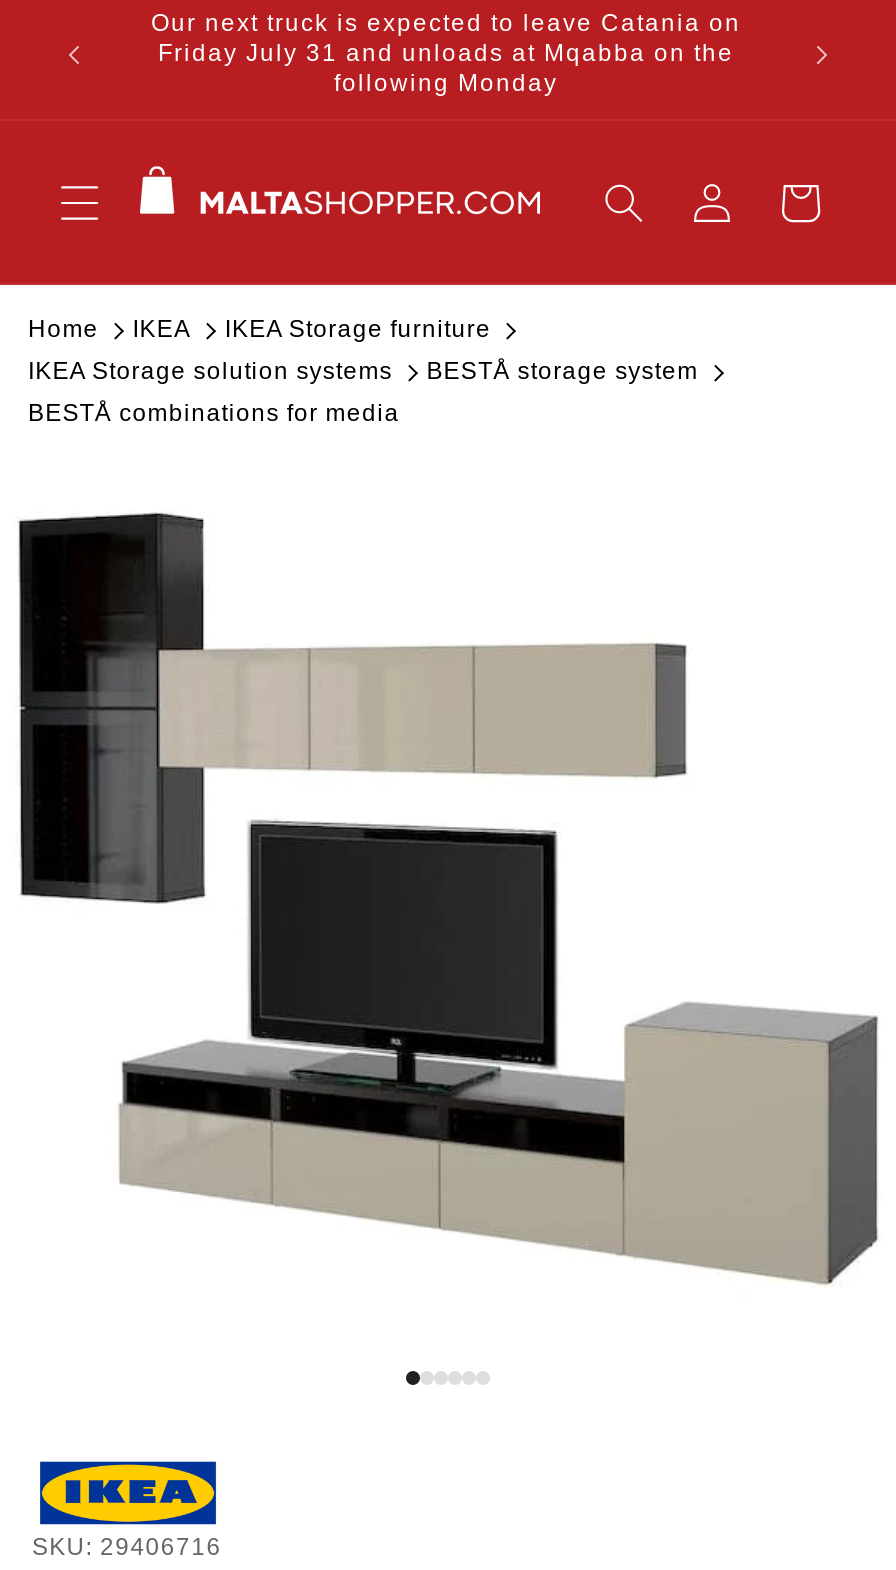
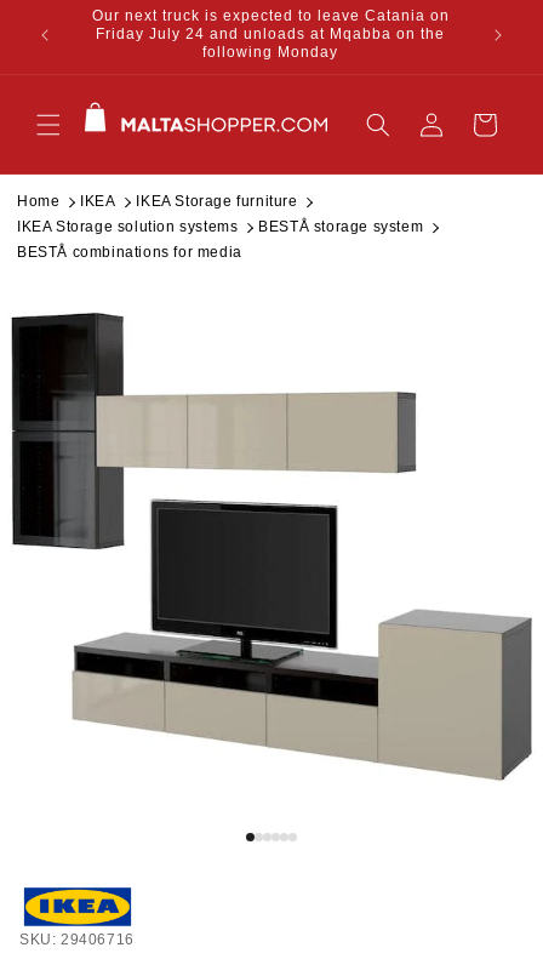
[158,39,734,67] Friday July 31 and unloads at Mqabba on the -> [96,25,445,42] Friday July 24 and unloads at Mqabba on the

